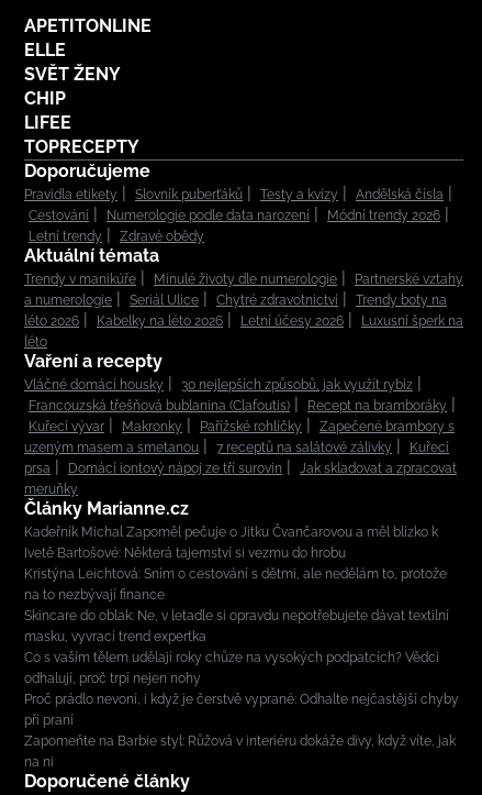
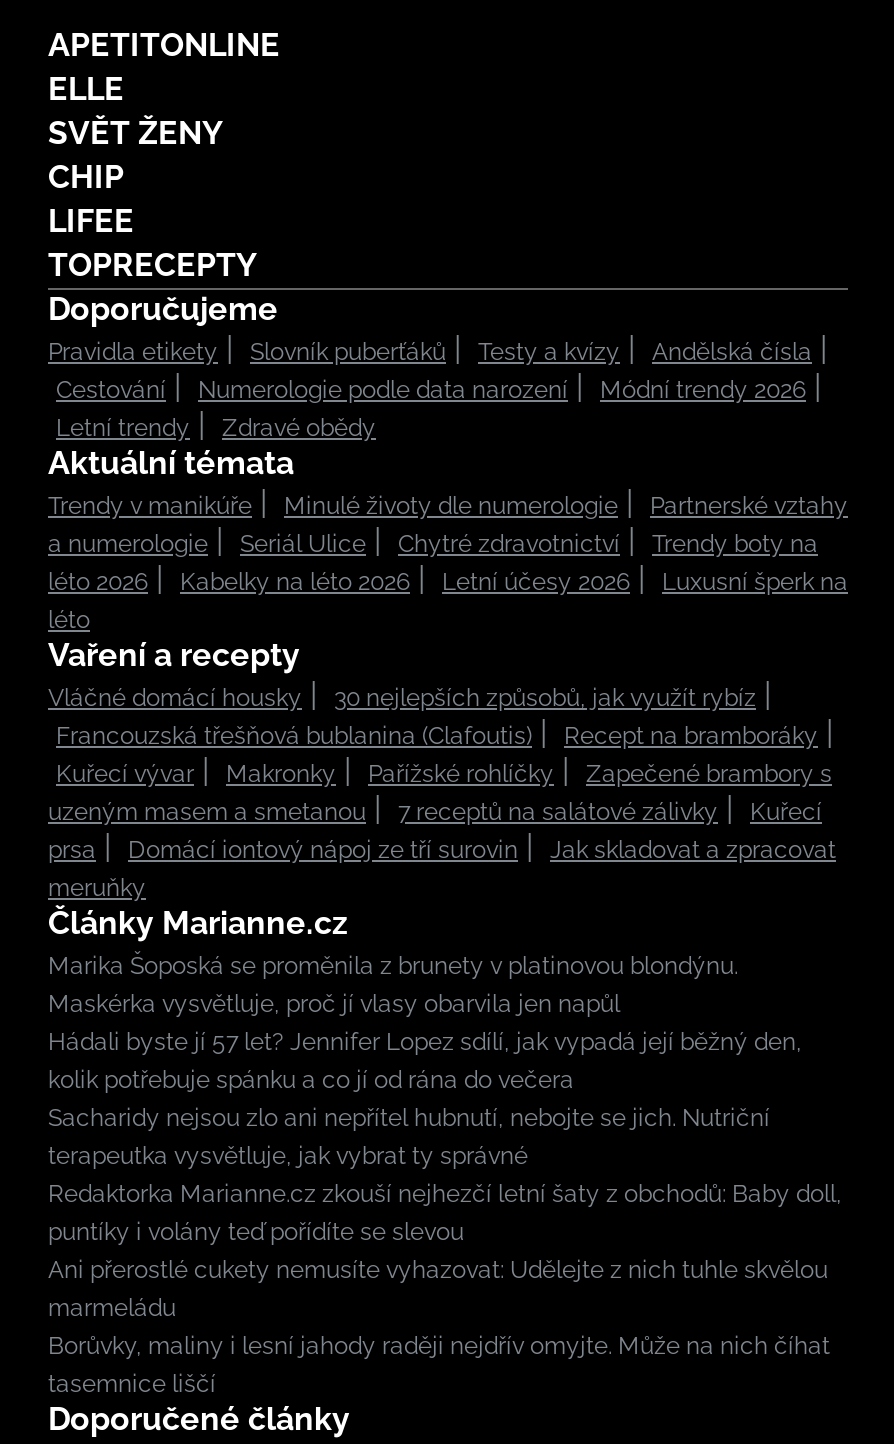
[24,525,459,770] Kadeřník Michal Zapoměl pečuje o Jitku Čvančarovou a měl blízko k | Ivetě Bartošové: Některá tajemství si vezmu do hrobu | Kristýna Leichtová: Sním o cestování s dětmi, ale nedělám to, protože | na to nezbývají finance | Skincare do oblak: Ne, v letadle si opravdu nepotřebujete dávat textilní | masku, vyvrací trend expertka | Co s vaším tělem udělají roky chůze na vysokých podpatcích? Vědci | odhalují, proč trpí nejen nohy | Proč prádlo nevoní, i když je čerstvě vyprané: Odhalte nejčastější chyby | při praní | Zapomeňte na Barbie styl: Růžová v interiéru dokáže divy, když víte, jak | na ni -> [48,952,842,1398] Marika Šoposká se proměnila z brunety v platinovou blondýnu. | Maskérka vysvětluje, proč jí vlasy obarvila jen napůl | Hádali byste jí 57 let? Jennifer Lopez sdílí, jak vypadá její běžný den, | kolik potřebuje spánku a co jí od rána do večera | Sacharidy nejsou zlo ani nepřítel hubnutí, nebojte se jich. Nutriční | terapeutka vysvětluje, jak vybrat ty správné | Redaktorka Marianne.cz zkouší nejhezčí letní šaty z obchodů: Baby doll, | puntíky i volány teď pořídíte se slevou | Ani přerostlé cukety nemusíte vyhazovat: Udělejte z nich tuhle skvělou | marmeládu | Borůvky, maliny i lesní jahody raději nejdřív omyjte. Může na nich číhat | tasemnice liščí

